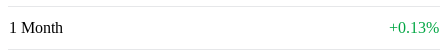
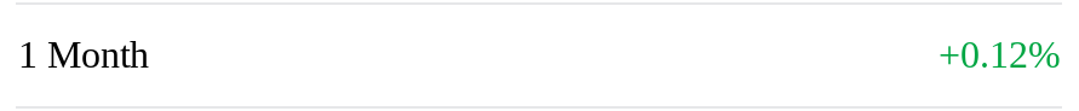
[389,19,439,36] +0.13% -> [939,34,1060,75] +0.12%

